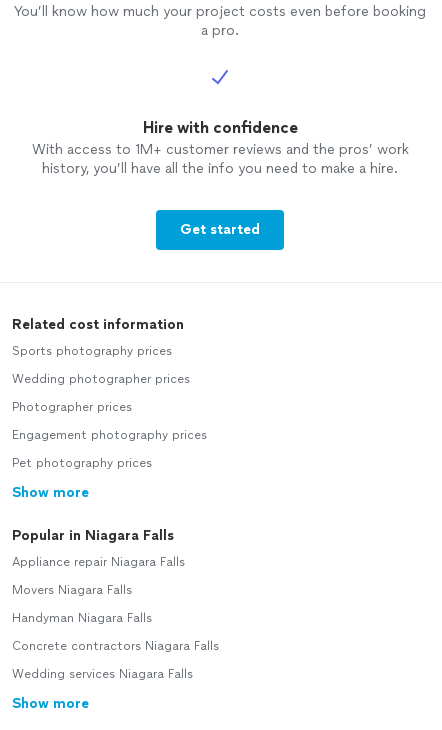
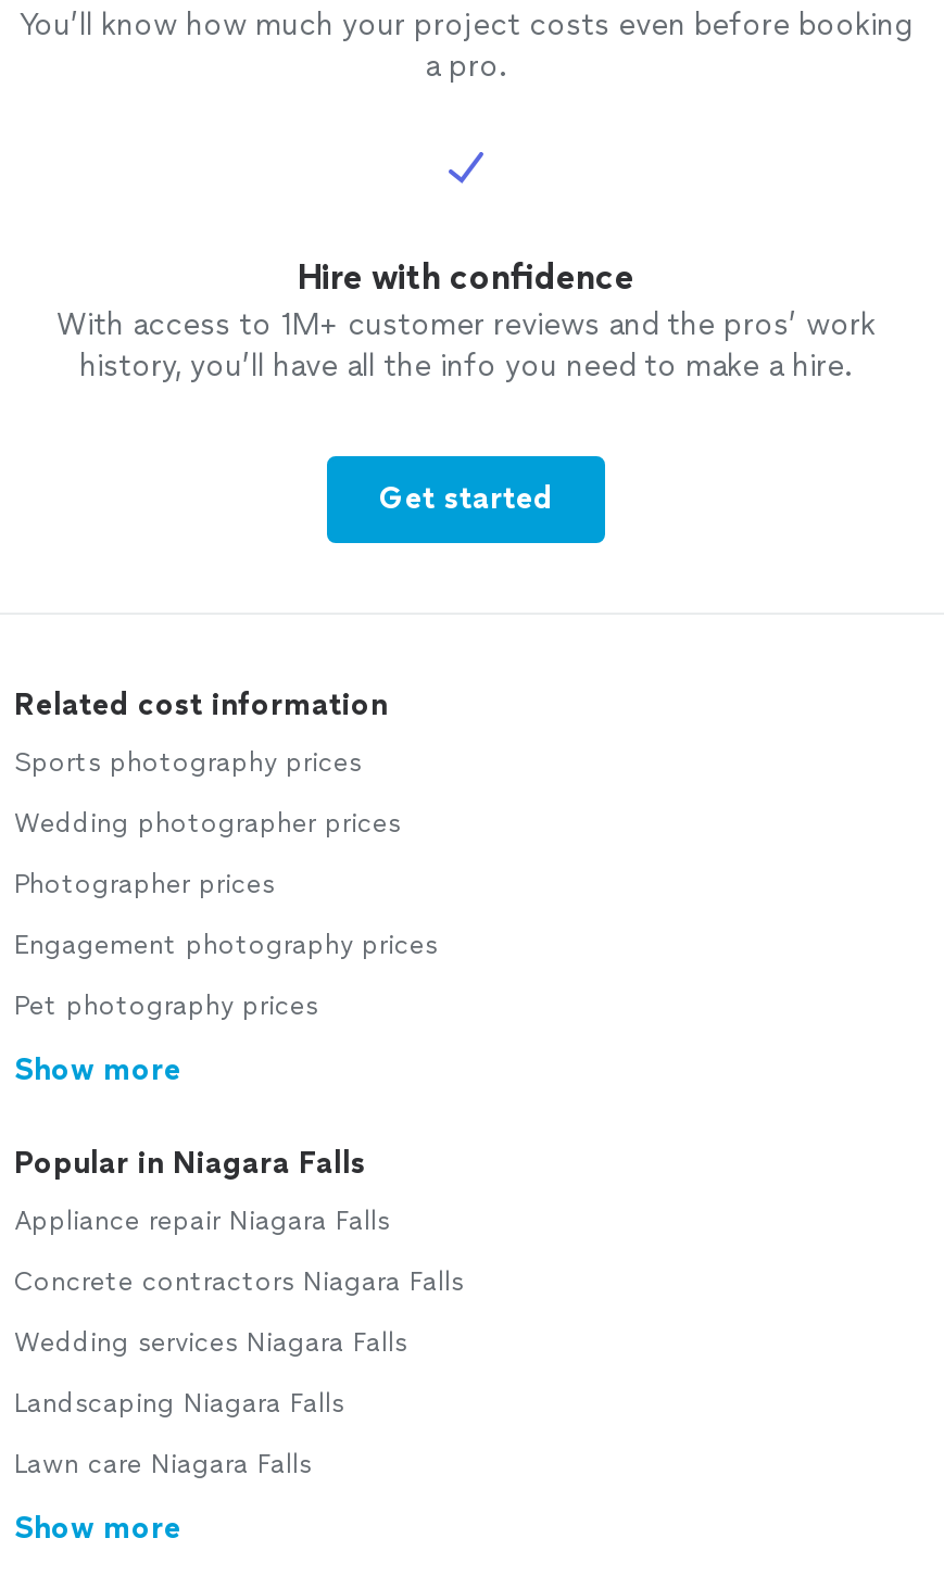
[12,583,152,625] Movers Niagara Falls | Handyman Niagara Falls -> none
moved [12,639,219,681] -> [14,1266,464,1358]: Concrete contractors Niagara Falls | Wedding services Niagara Falls
none -> [14,1388,344,1479] Landscaping Niagara Falls | Lawn care Niagara Falls

